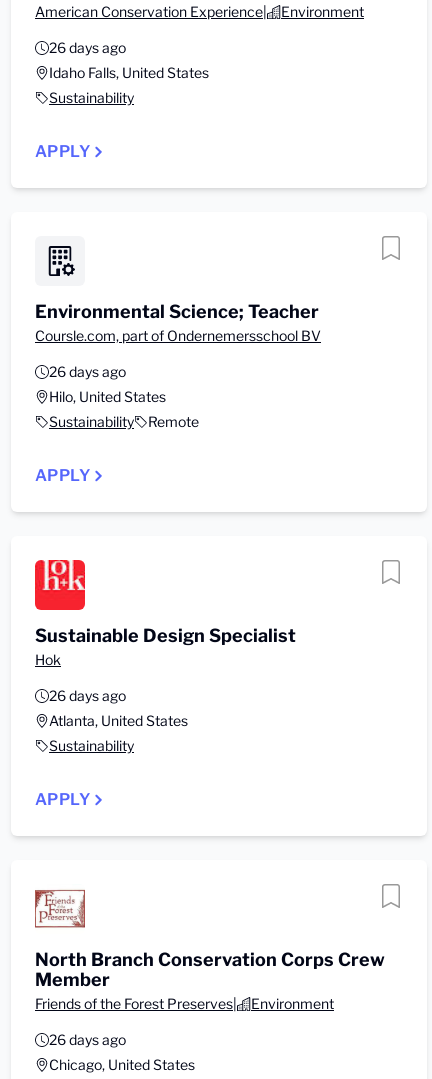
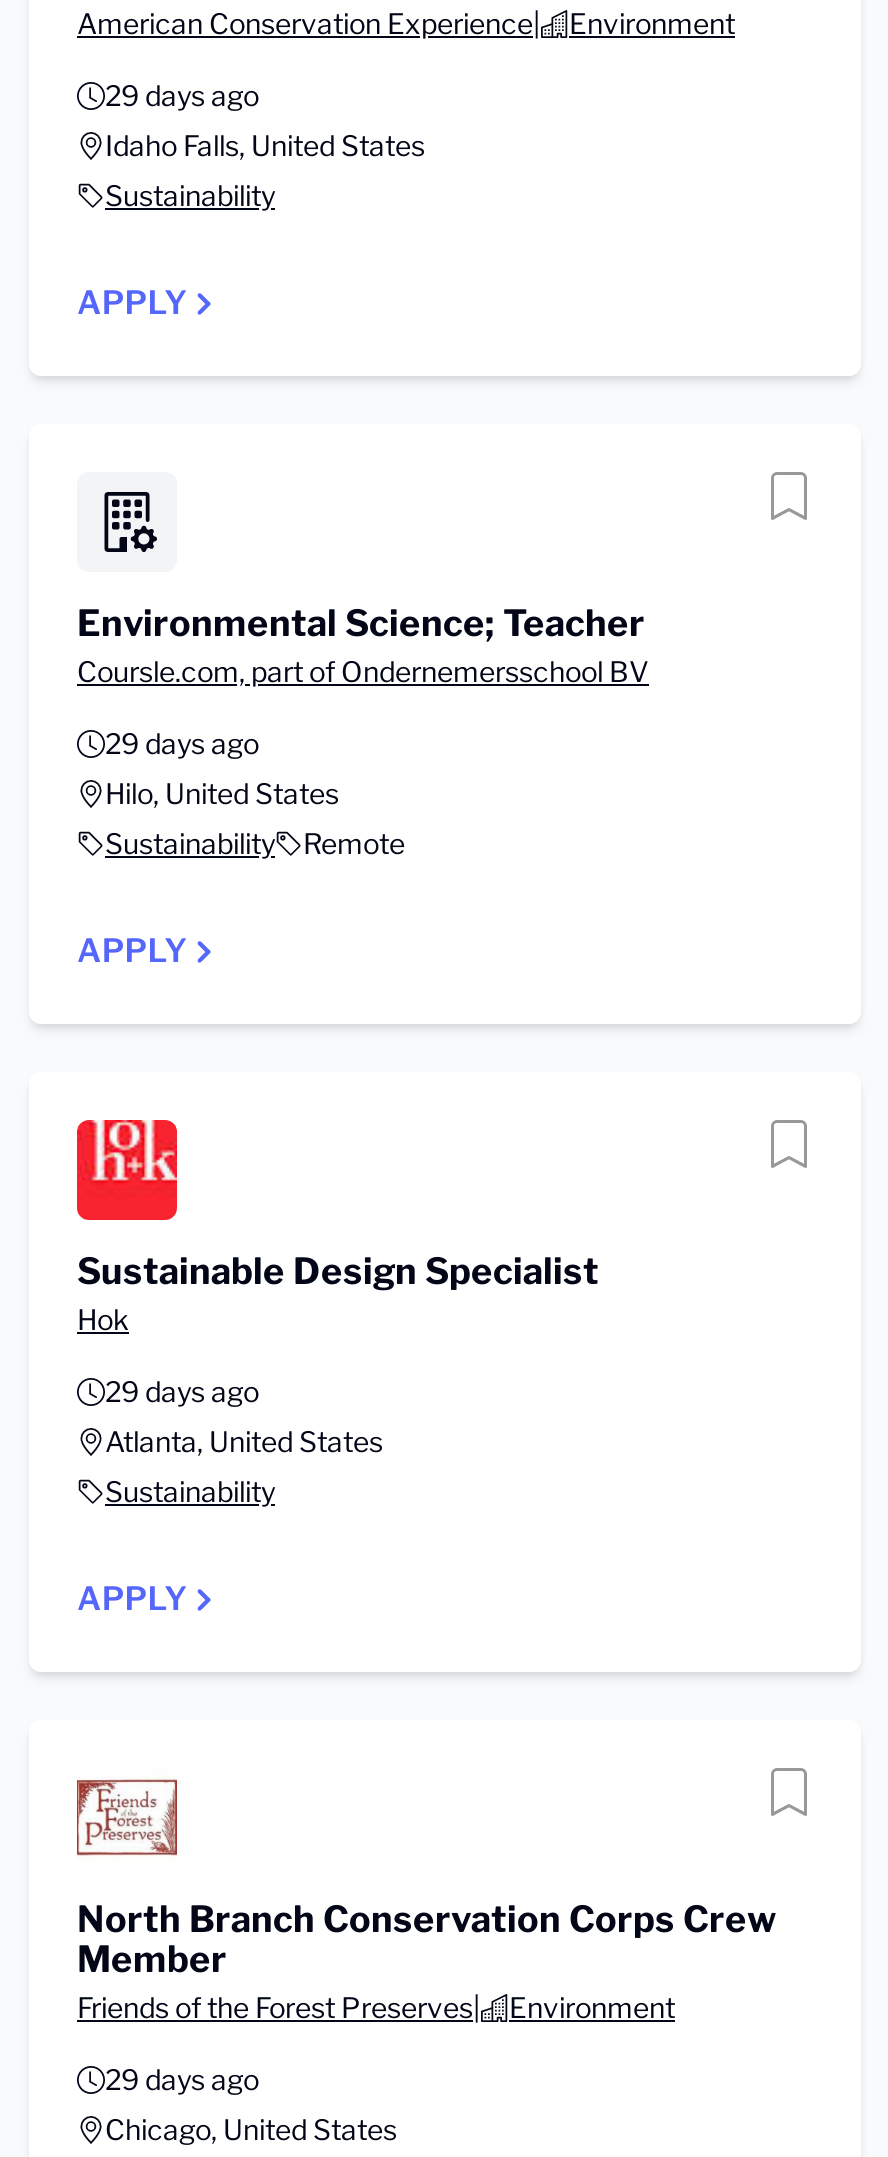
[49,39,126,56] 26 days ago -> [105,78,259,112] 29 days ago
[49,363,126,380] 26 days ago -> [105,726,259,760] 29 days ago
[49,687,126,704] 26 days ago -> [105,1374,259,1408] 29 days ago
[49,1031,126,1048] 26 days ago -> [105,2062,259,2096] 29 days ago

